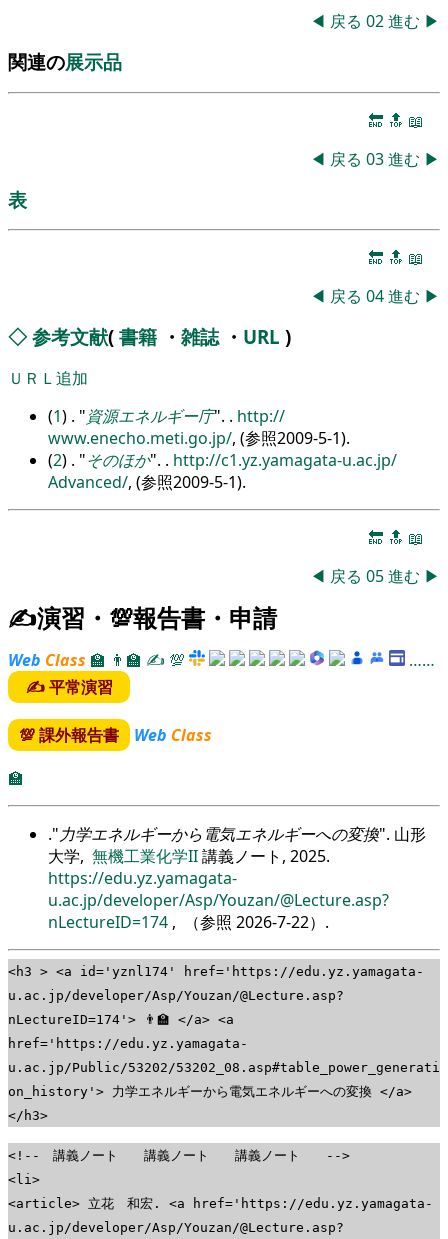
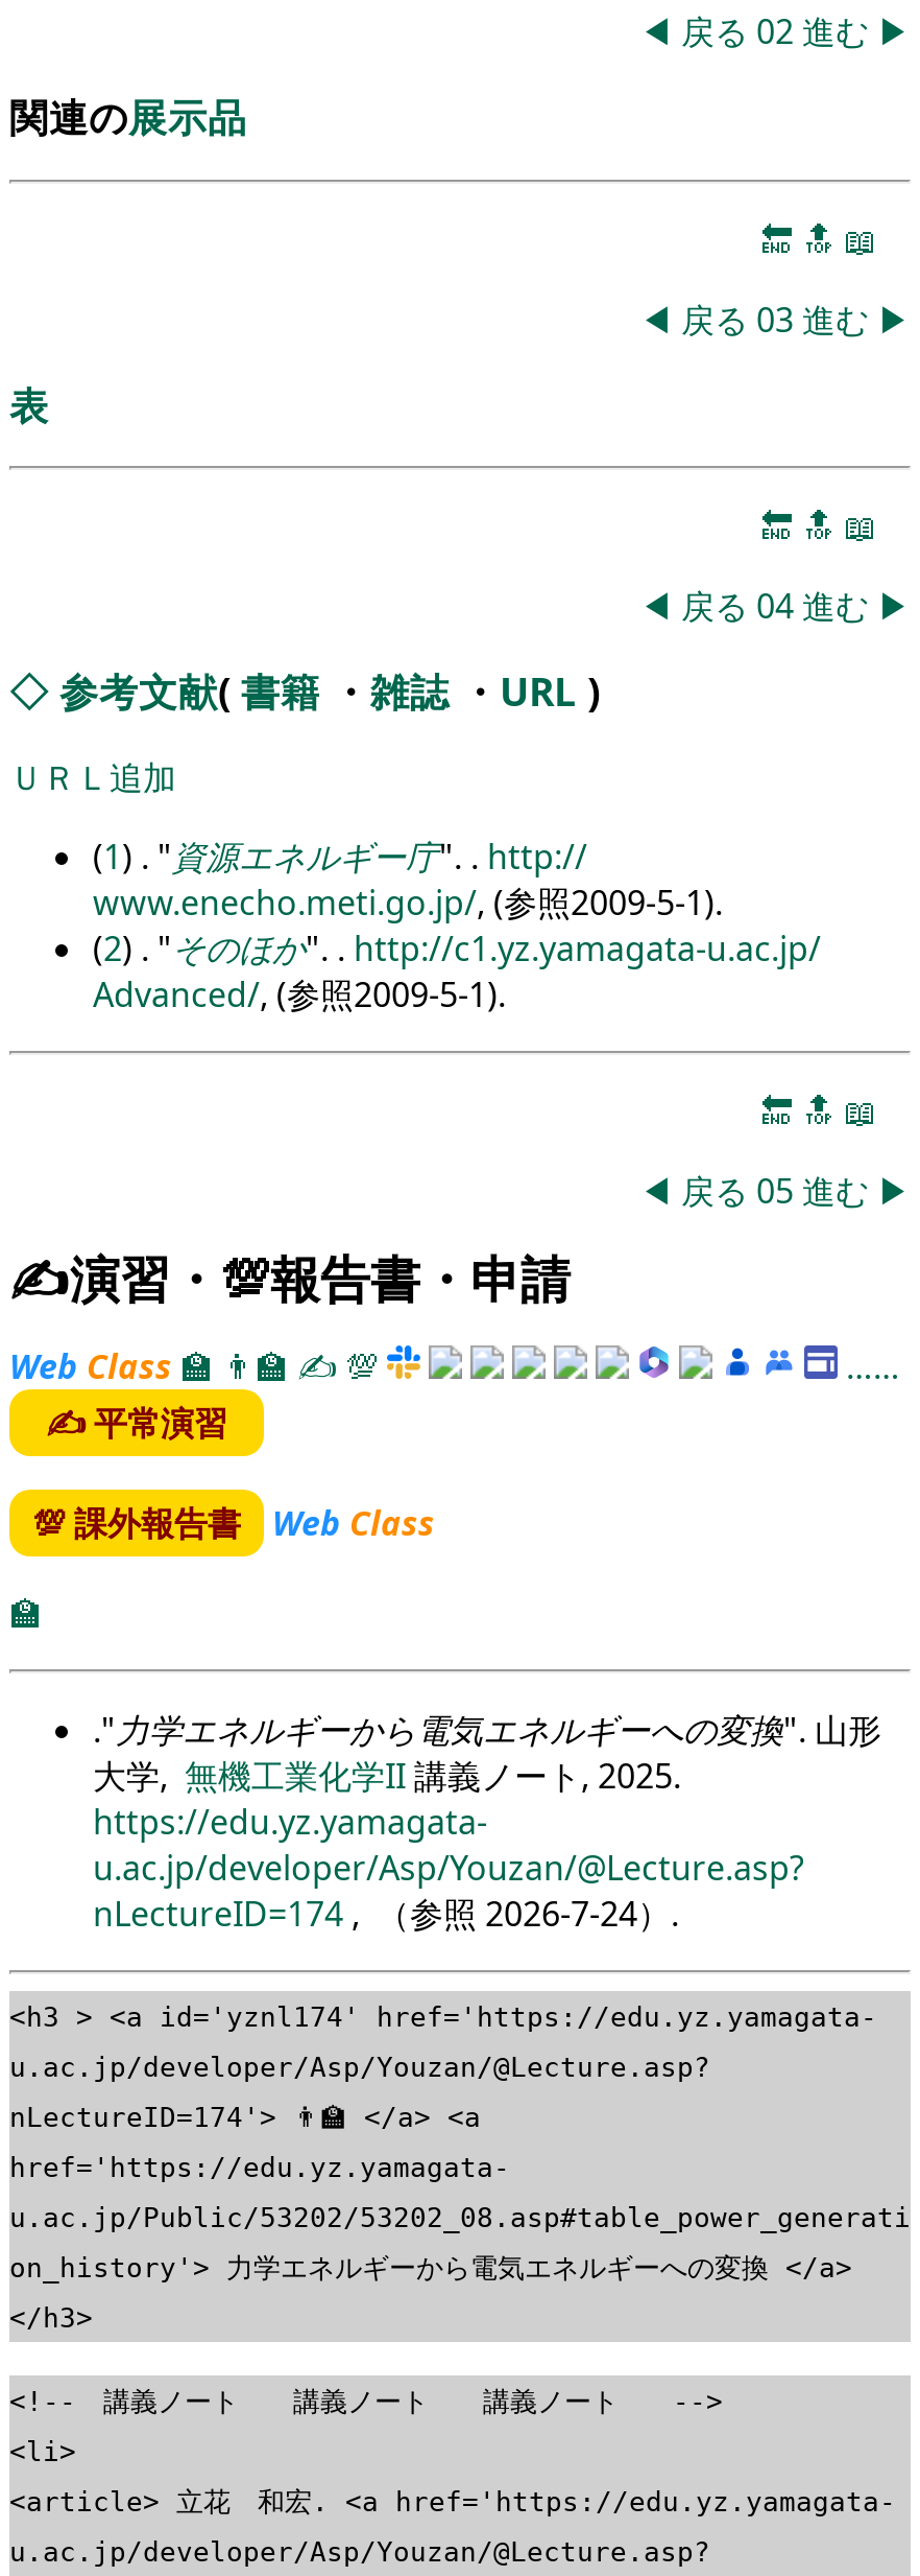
[48,911,329,933] nLectureID=174, （参照2026-7-22）. -> [93,1890,679,1936] nLectureID=174, （参照2026-7-24）.

